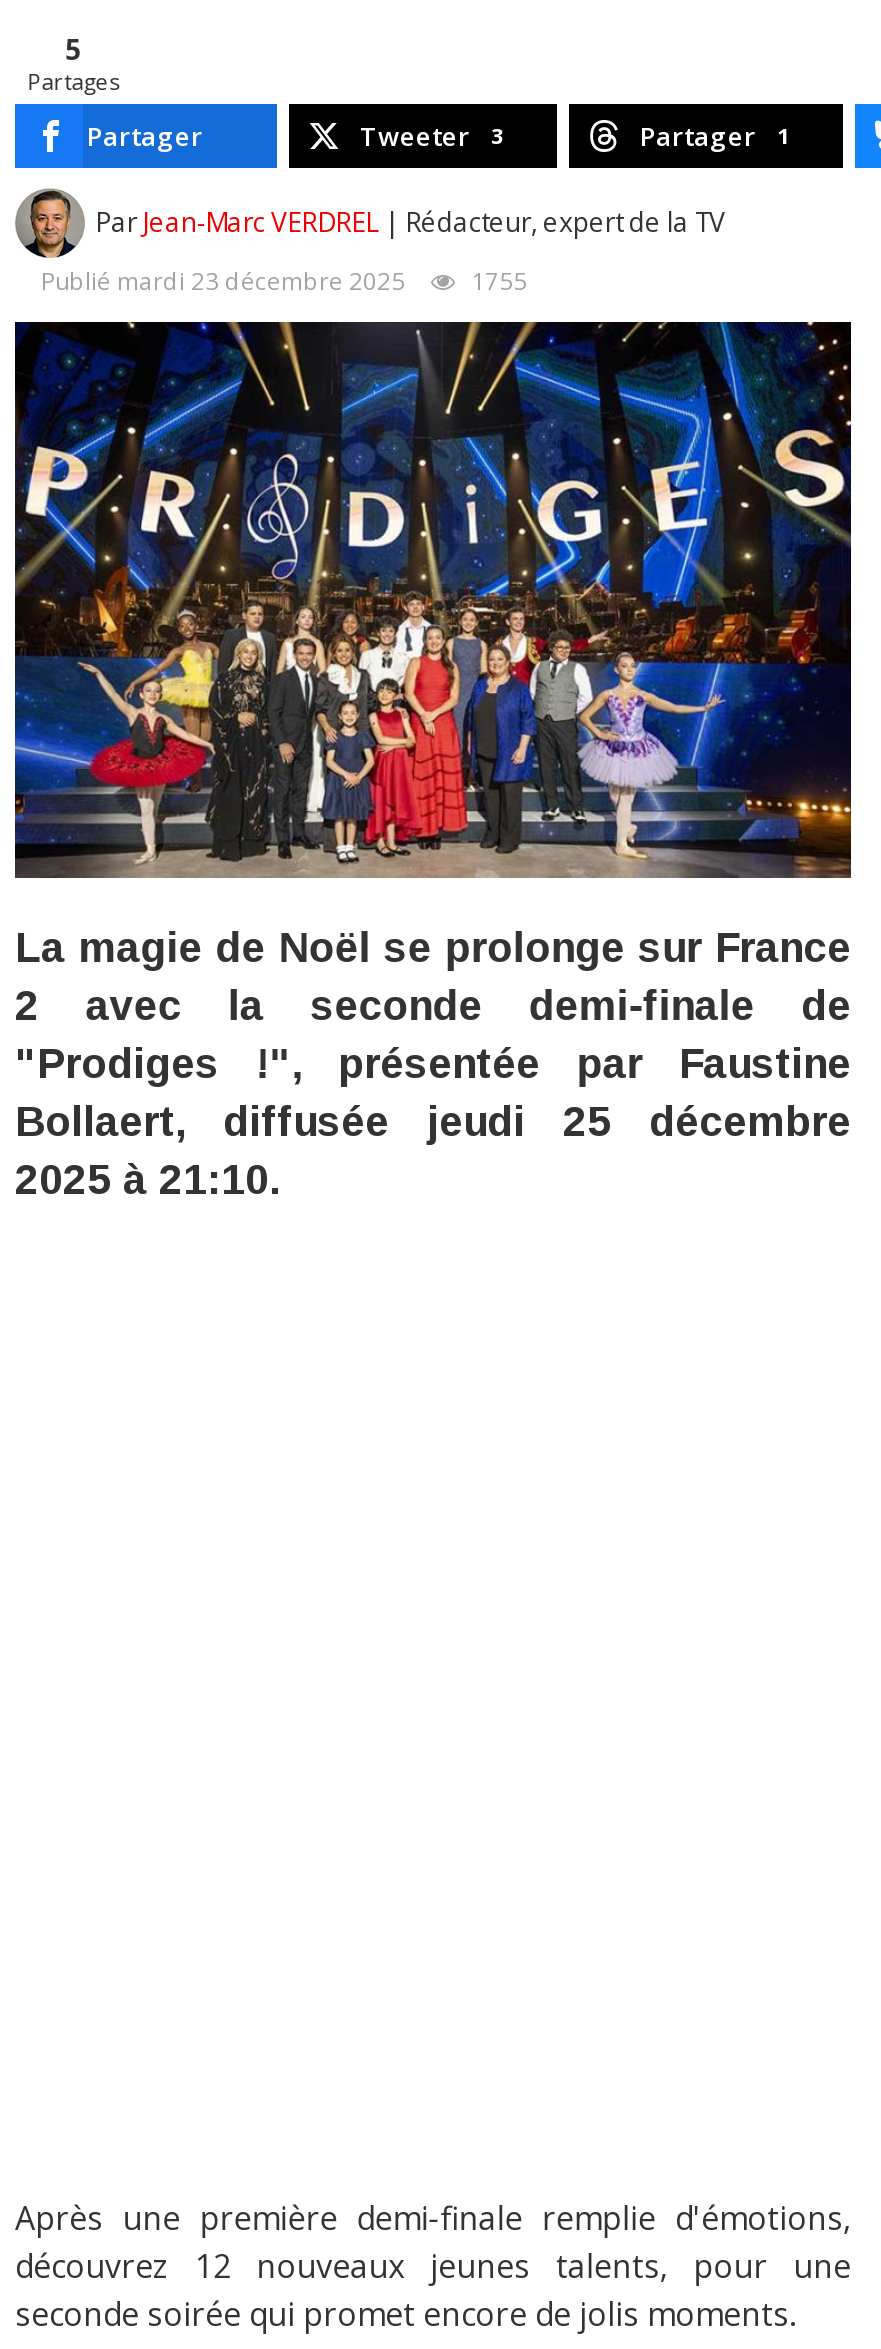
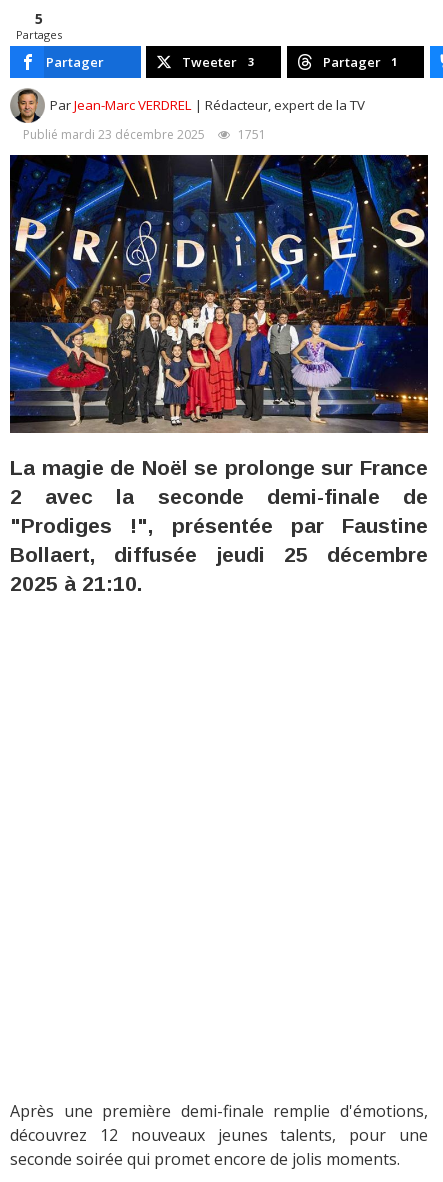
[41,264,527,298] Publié mardi 23 décembre 2025 1755 -> [23,126,266,143] Publié mardi 23 décembre 2025 1751

